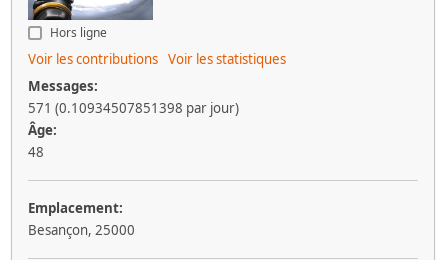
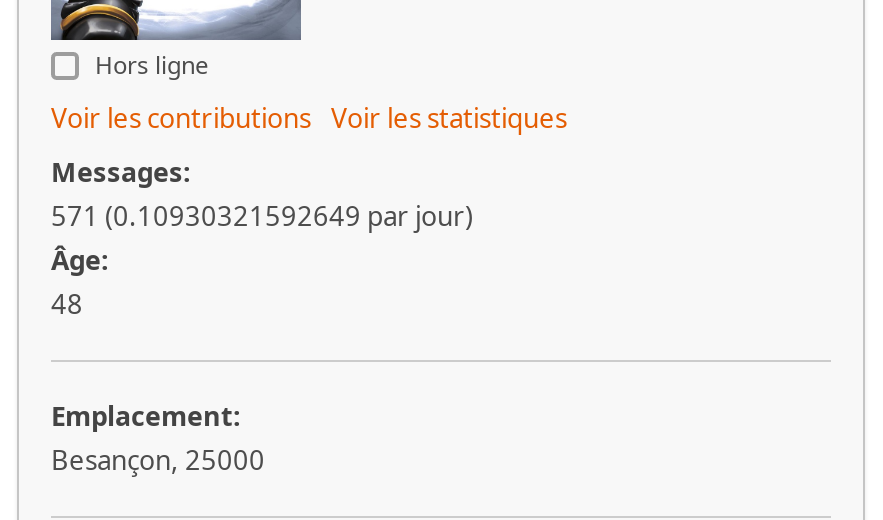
[28,99,239,117] 571 (0.10934507851398 par jour) -> [51,198,473,234] 571 (0.10930321592649 par jour)

